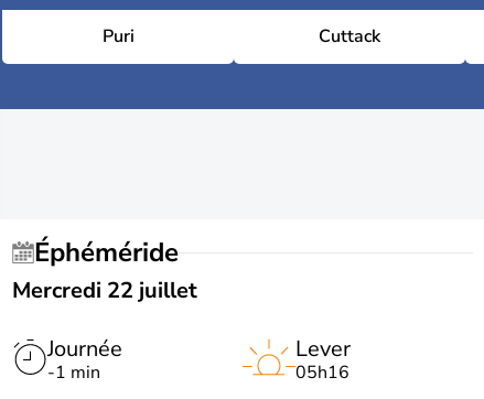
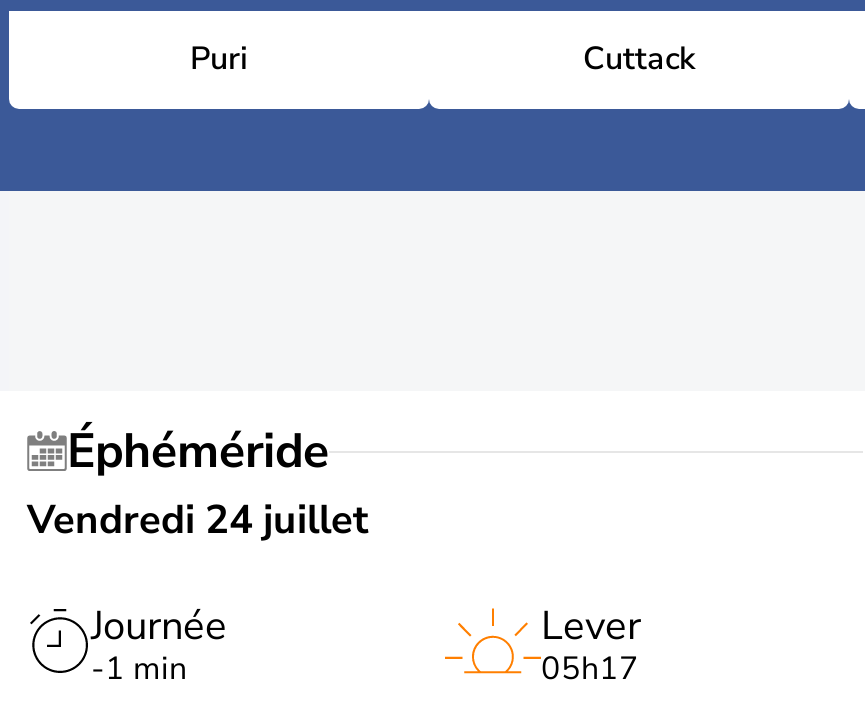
[12,276,197,305] Mercredi 22 juillet -> [27,493,369,547] Vendredi 24 juillet
[295,360,349,385] 05h16 -> [541,647,639,691] 05h17

